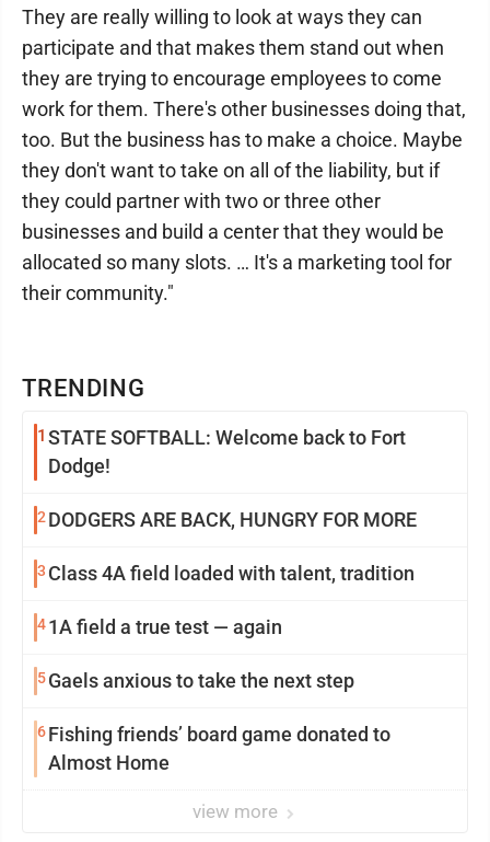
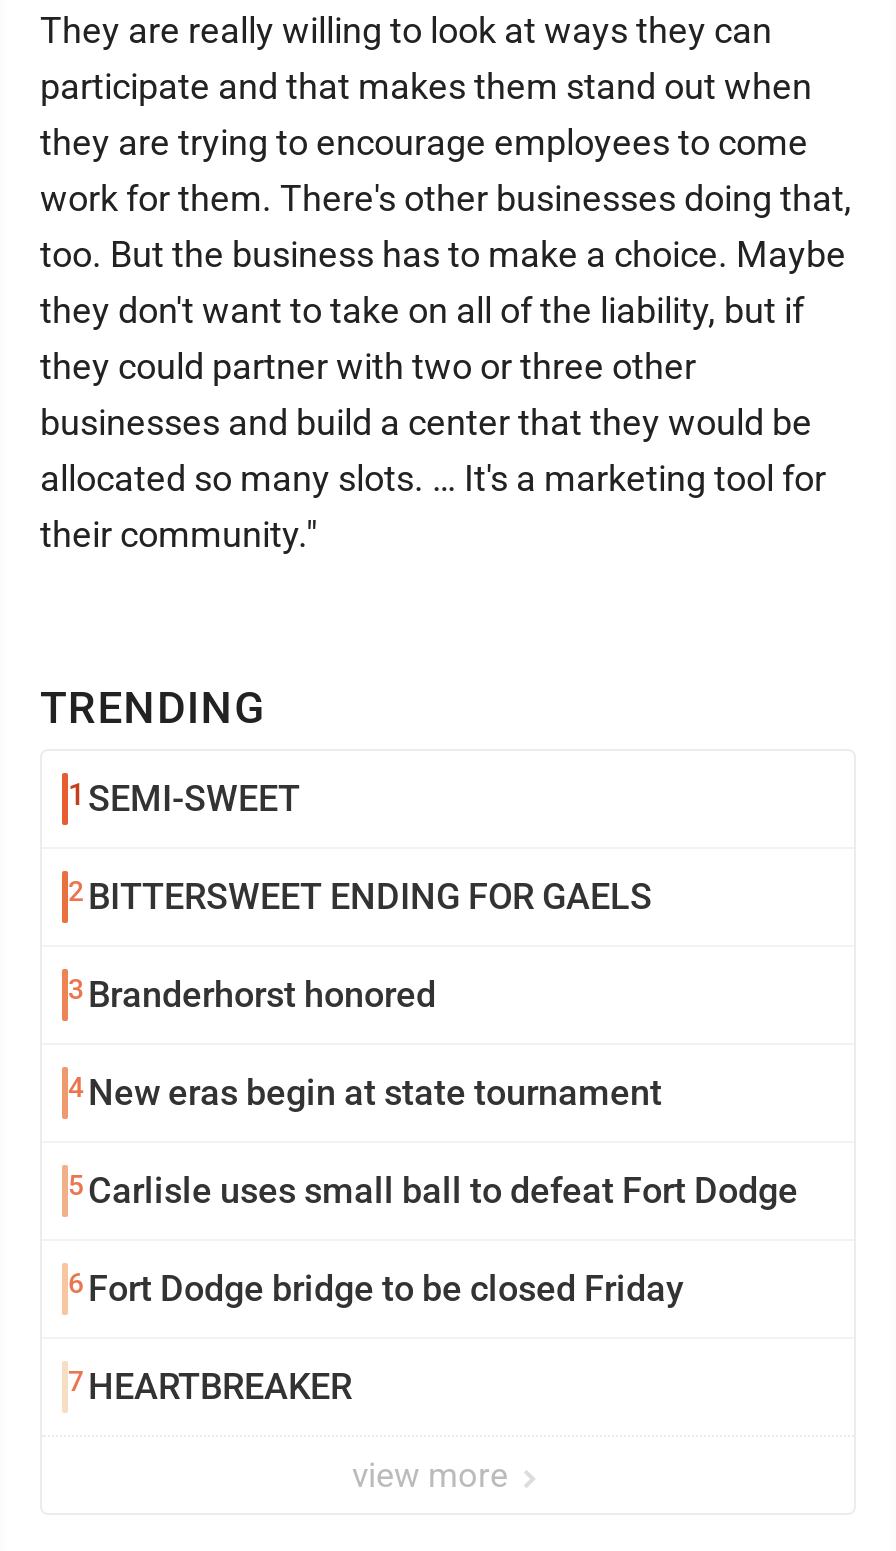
[37,426,417,774] 1 STATE SOFTBALL: Welcome back to Fort | Dodge! | 2 DODGERS ARE BACK, HUNGRY FOR MORE | 3 Class 4A field loaded with talent, tradition | 4 1A field a true test — again | 5 Gaels anxious to take the next step | 6 Fishing friends’ board game donated to | Almost Home -> [68,777,798,1407] 1 SEMI-SWEET | 2 BITTERSWEET ENDING FOR GAELS | 3 Branderhorst honored | 4 New eras begin at state tournament | 5 Carlisle uses small ball to defeat Fort Dodge | 6 Fort Dodge bridge to be closed Friday | 7 HEARTBREAKER

